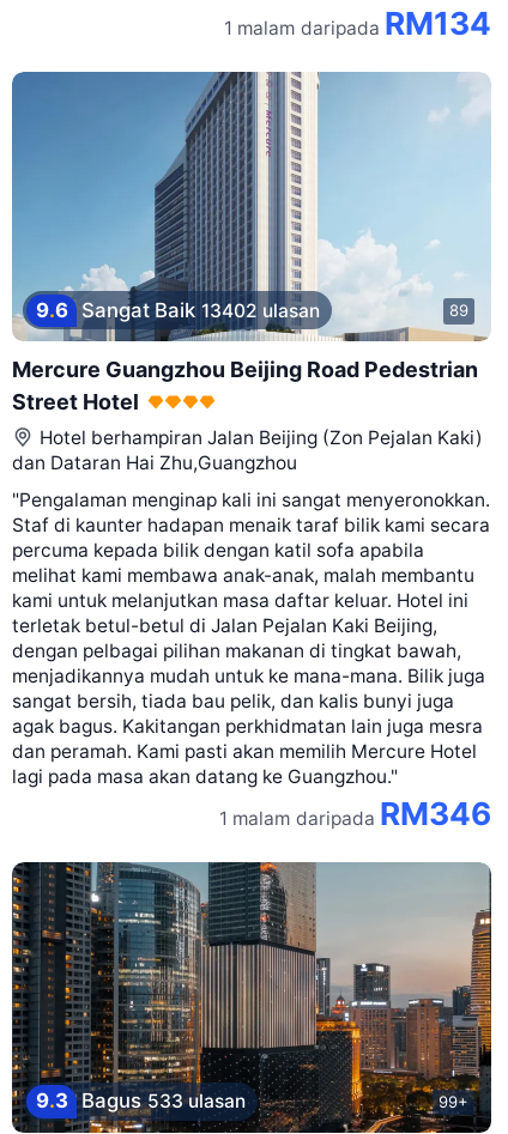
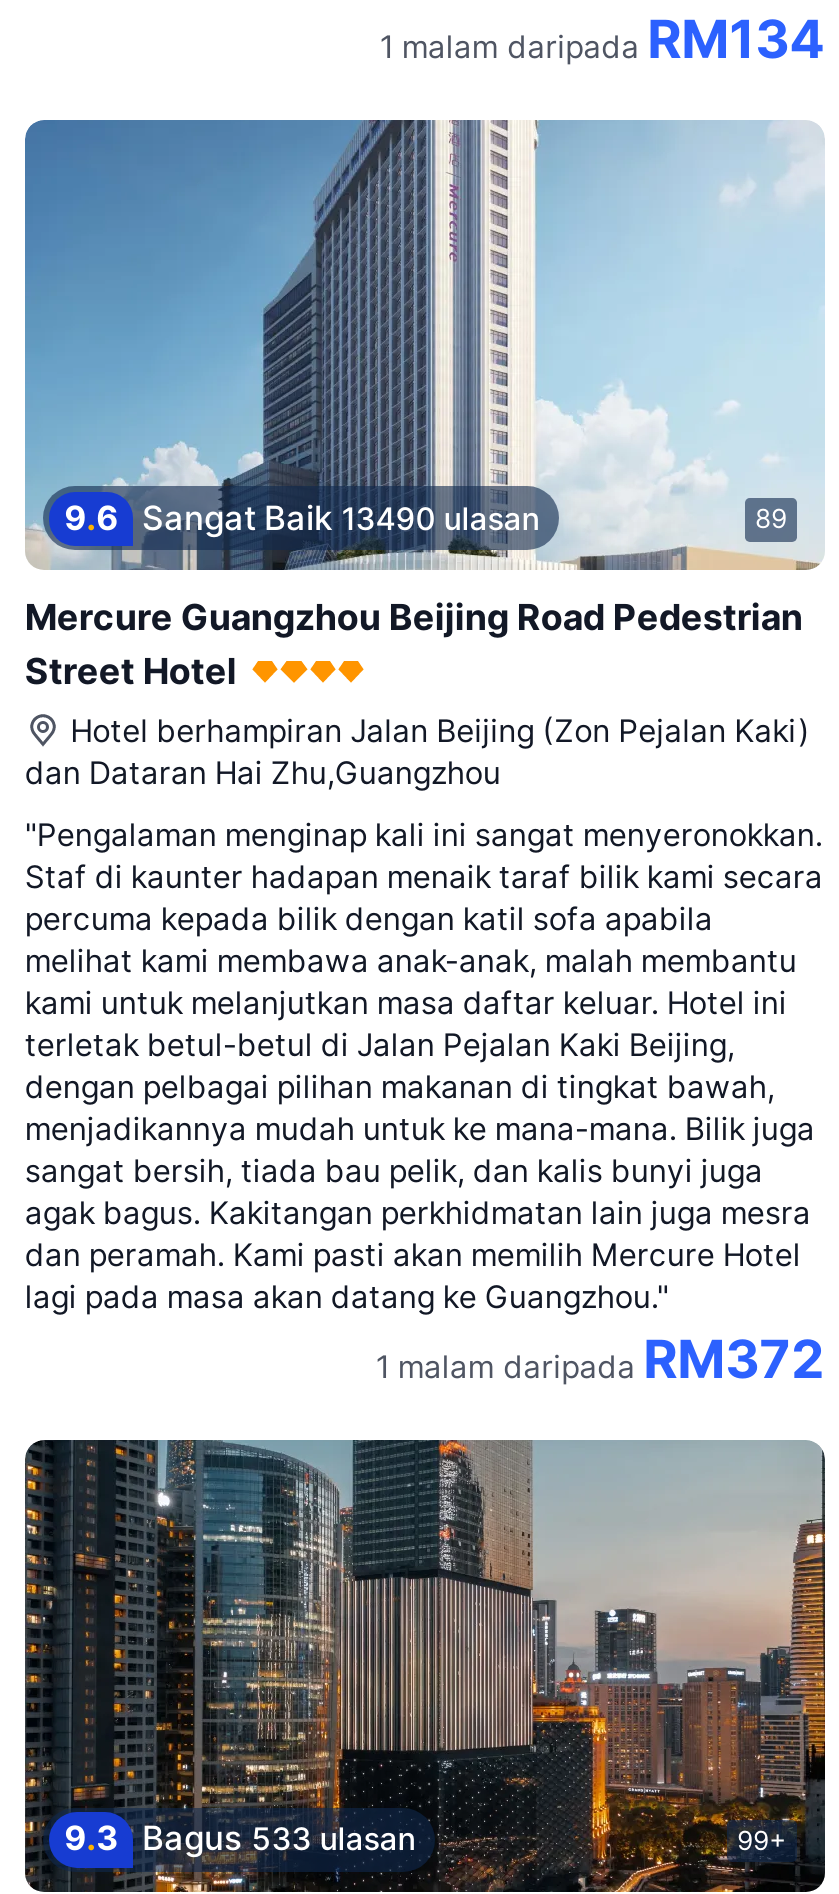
[35,298,320,322] 9.6 Sangat Baik 13402 ulasan -> [64,497,539,537] 9.6 Sangat Baik 13490 ulasan
[220,796,491,833] 1 malam daripada RM346 -> [376,1329,825,1391] 1 malam daripada RM372

